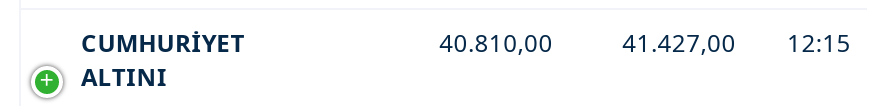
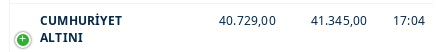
[439,26,553,60] 40.810,00 -> [219,12,276,29] 40.729,00
[622,26,736,60] 41.427,00 -> [311,12,367,29] 41.345,00
[787,26,851,60] 12:15 -> [393,12,425,29] 17:04

